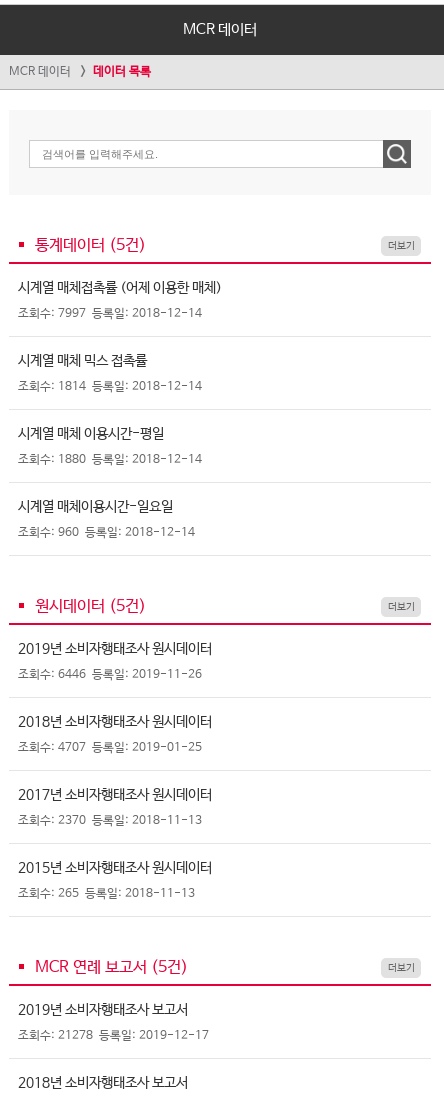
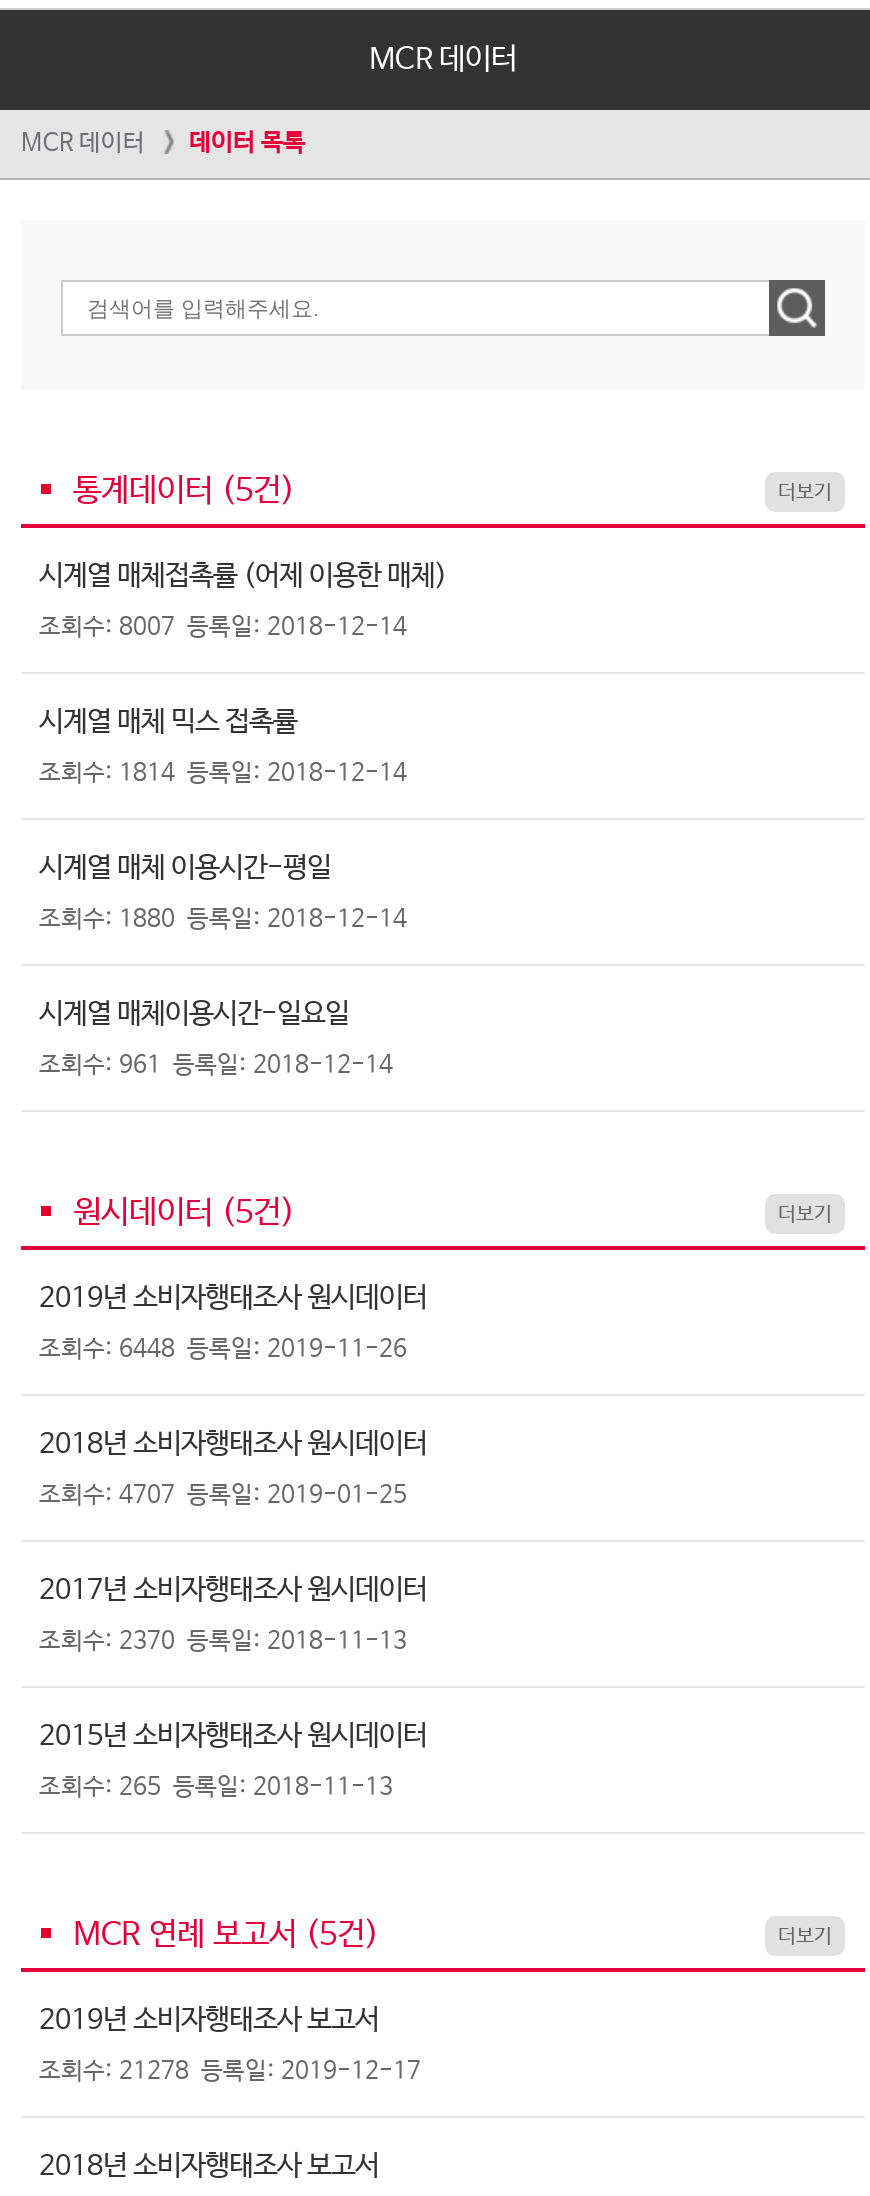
[18,307,202,321] 조회수: 7997 등록일: 2018-12-14 -> [39,614,407,642] 조회수: 8007 등록일: 2018-12-14
[18,526,195,540] 조회수: 960 등록일: 2018-12-14 -> [39,1052,393,1080] 조회수: 961 등록일: 2018-12-14
[18,668,202,682] 조회수: 6446 등록일: 2019-11-26 -> [39,1336,407,1364] 조회수: 6448 등록일: 2019-11-26

